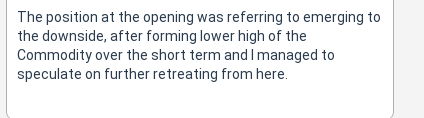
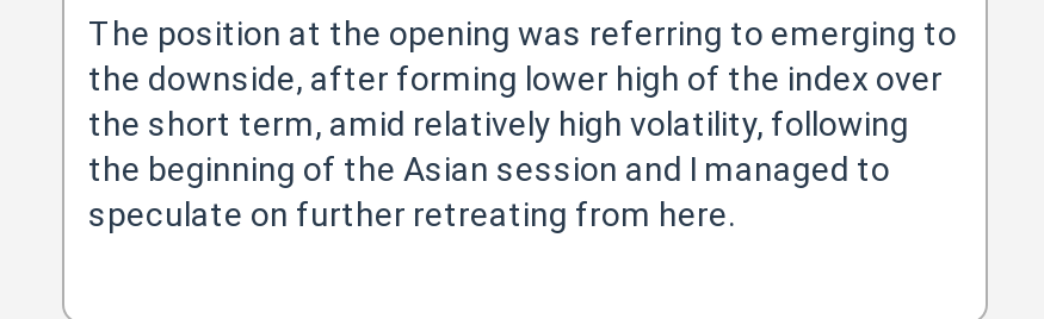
[17,28,335,63] the downside, after forming lower high of the | Commodity over the short term and I managed to -> [88,59,943,187] the downside, after forming lower high of the index over | the short term, amid relatively high volatility, following | the beginning of the Asian session and I managed to

